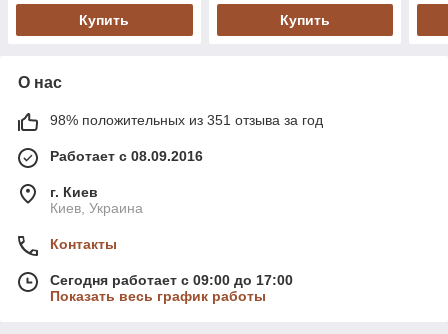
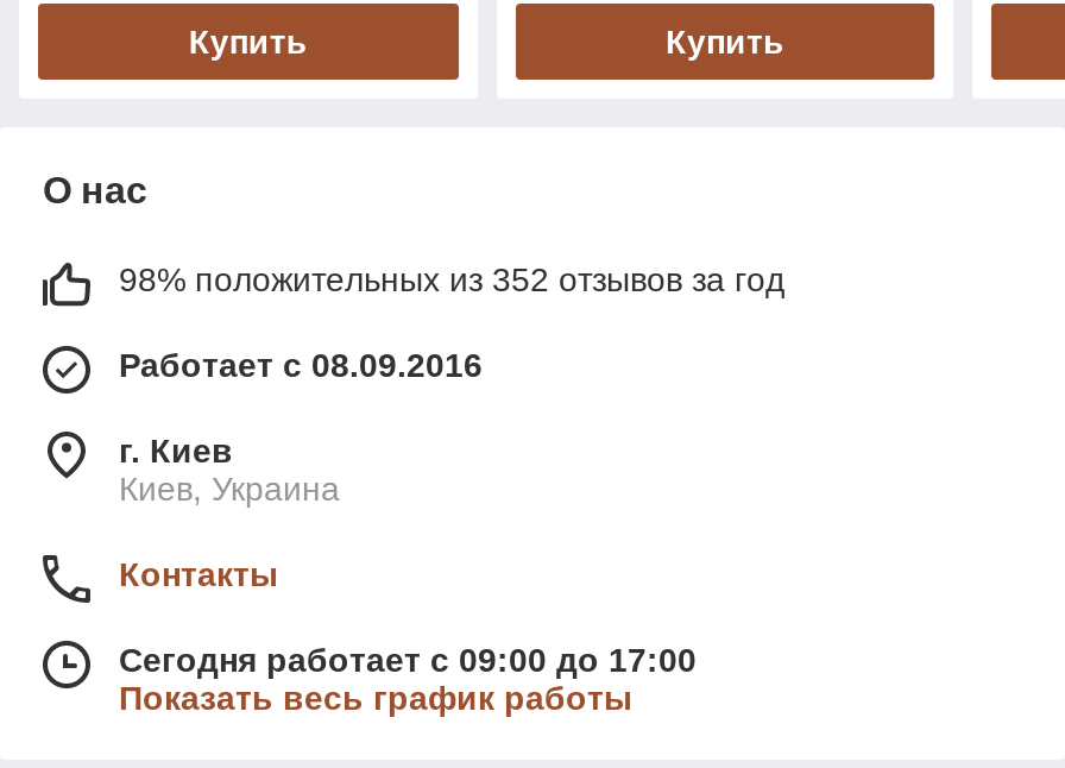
[50,112,323,128] 98% положительных из 351 отзыва за год -> [119,260,784,298] 98% положительных из 352 отзывов за год

